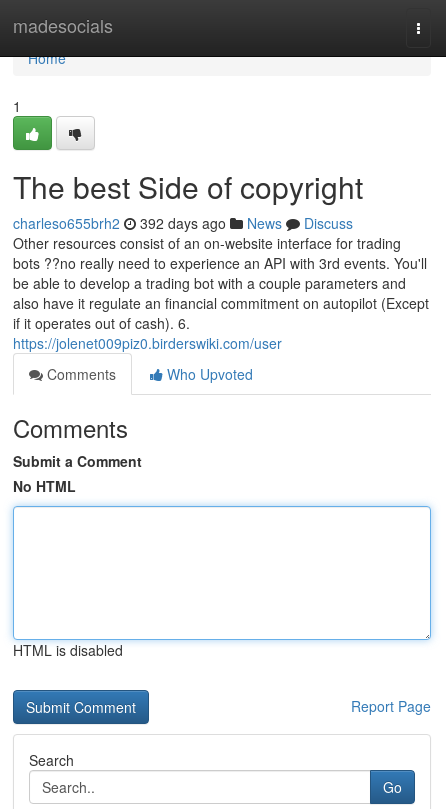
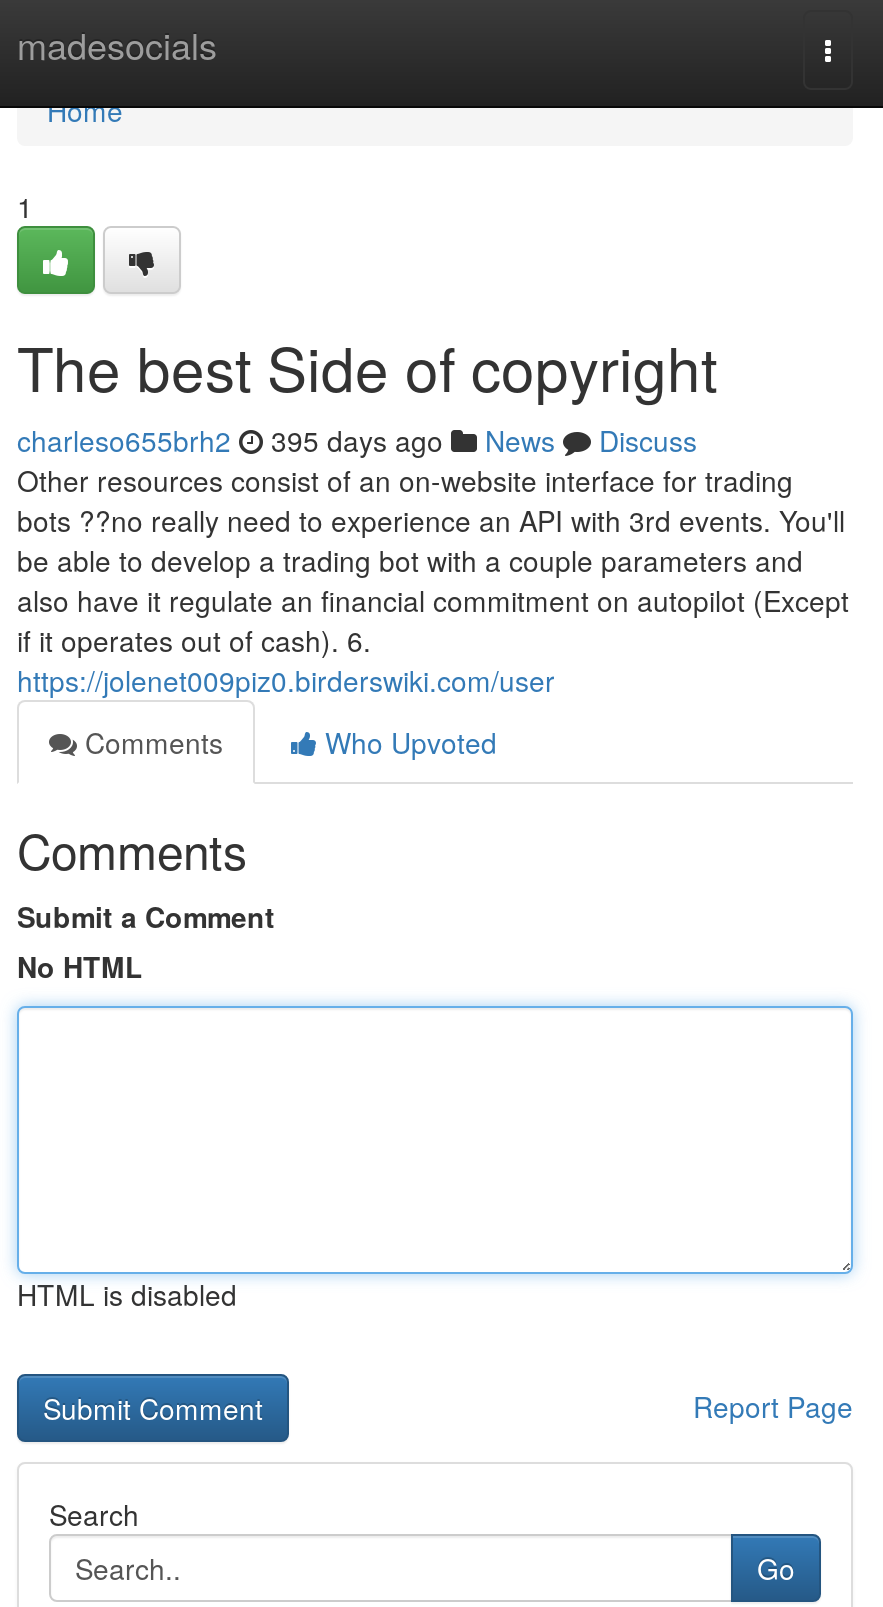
[13,213,353,233] charleso655brh2 392 days ago News Discuss -> [17,420,697,460] charleso655brh2 395 days ago News Discuss

